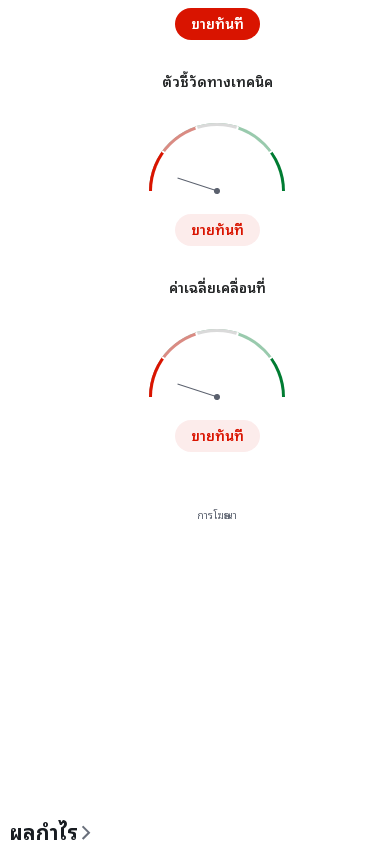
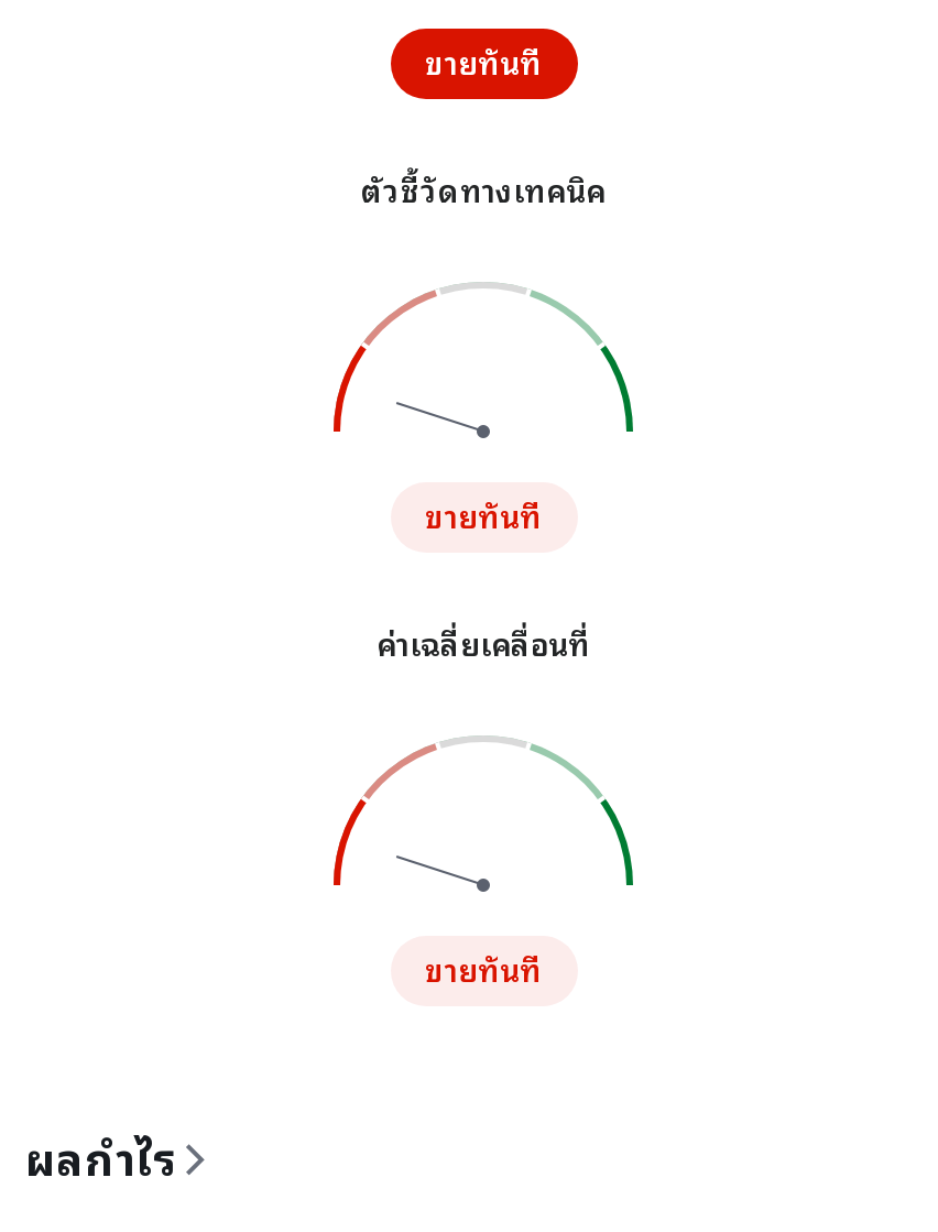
[197,509,236,521] การโฆษณา -> none

